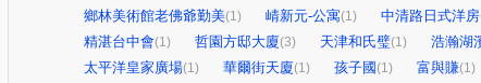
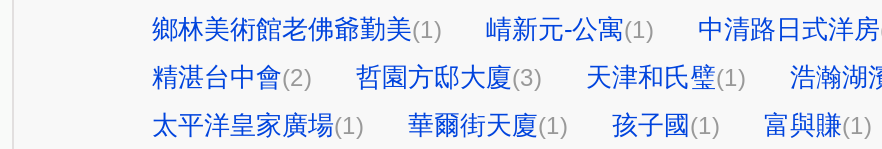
[84,33,171,50] 精湛台中會(1) -> [152,62,312,92] 精湛台中會(2)

